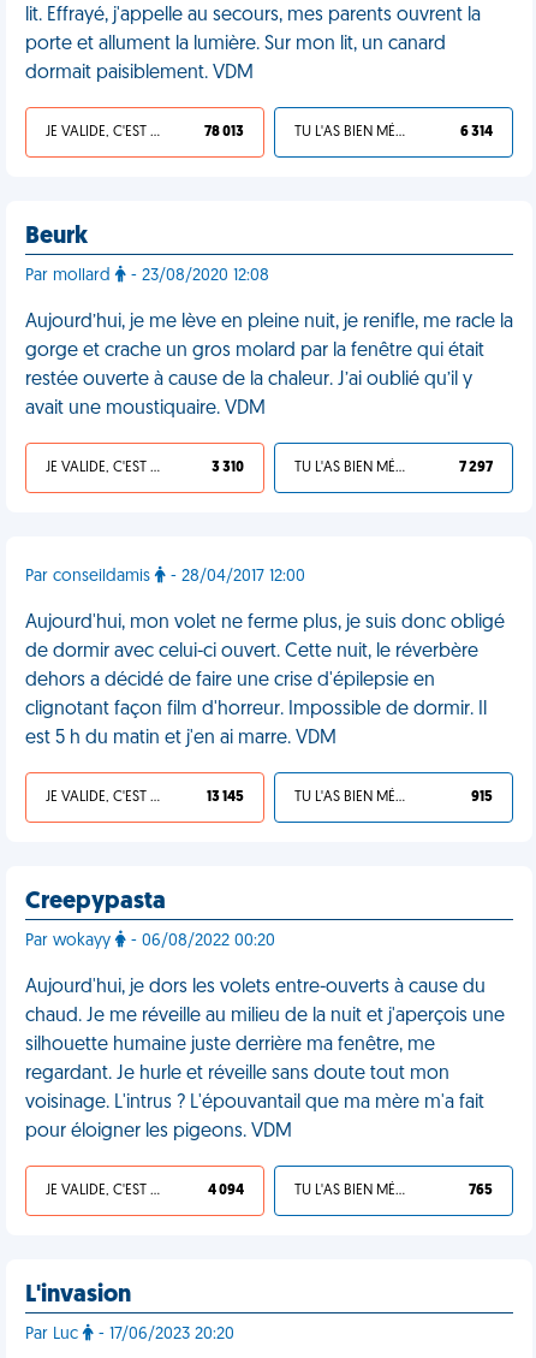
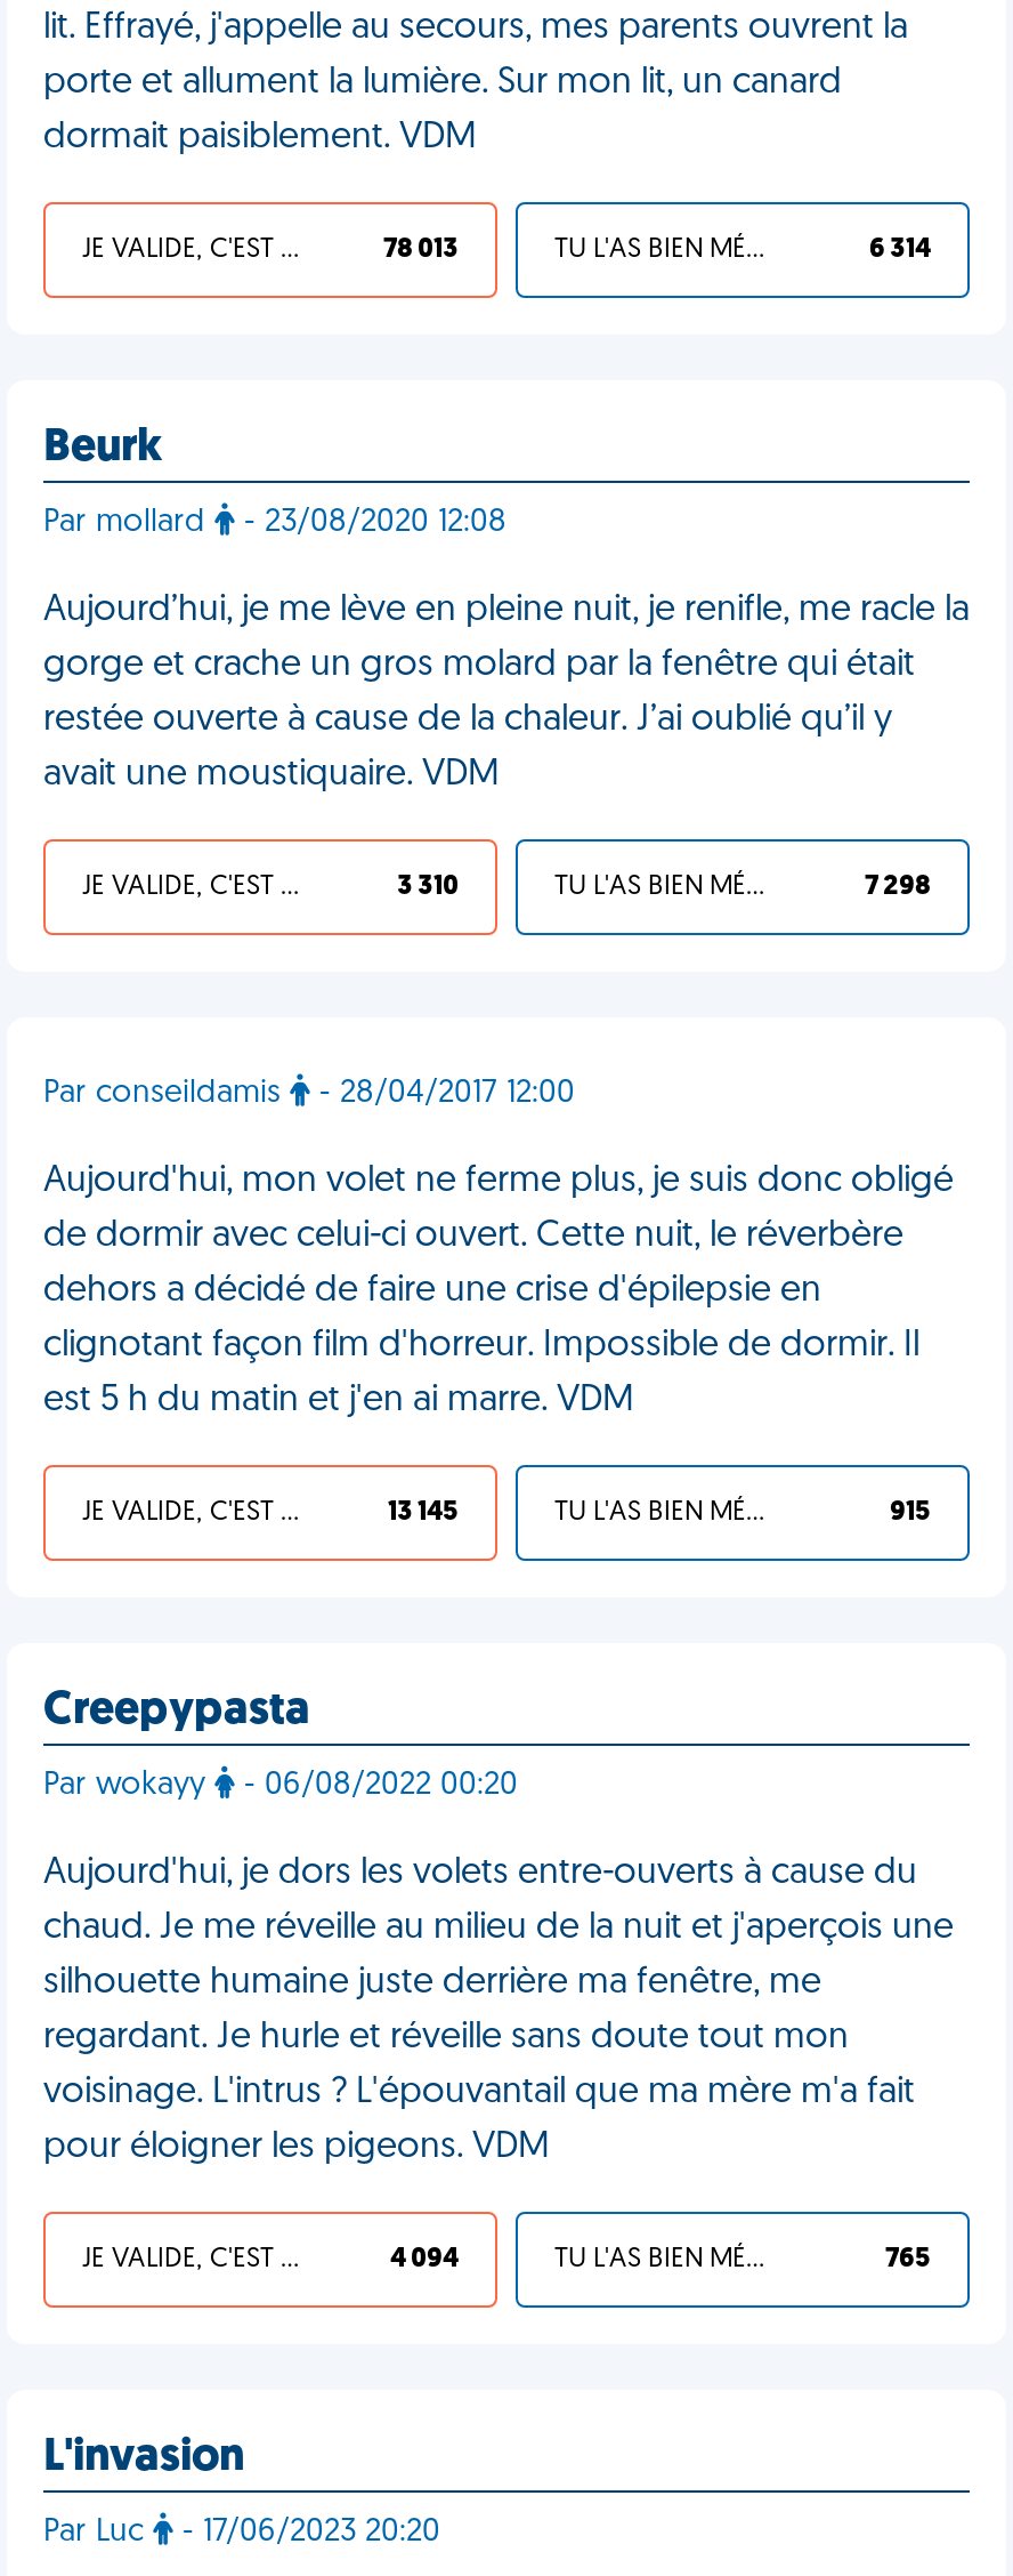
[459,461,493,475] 7 297 -> [865,874,931,901] 7 298

